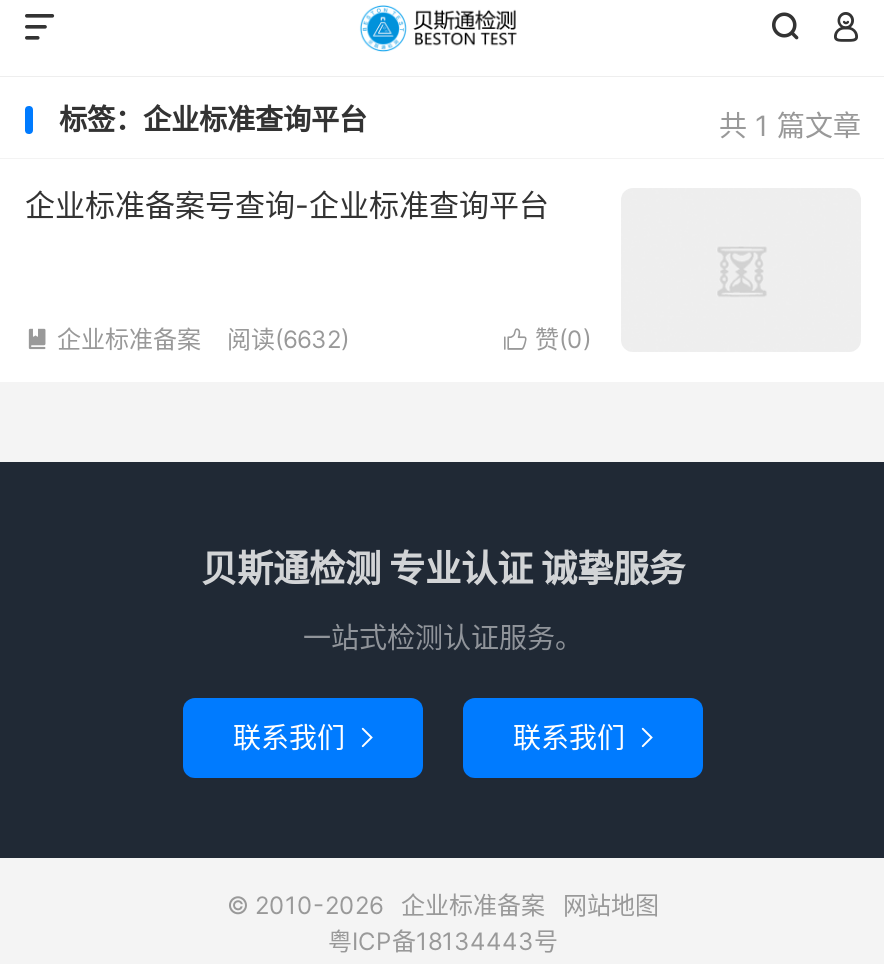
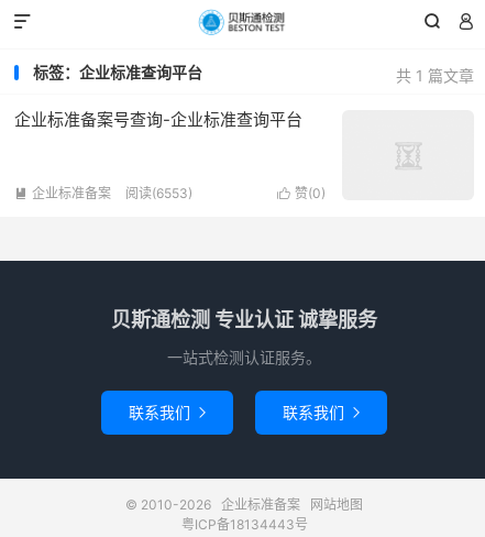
[227,324,349,354] 阅读(6632) -> [125,185,192,201] 阅读(6553)

